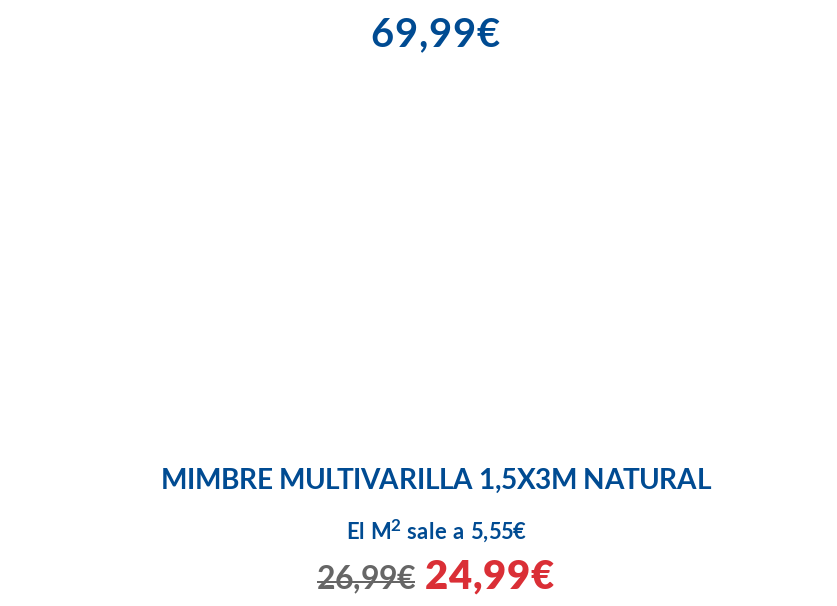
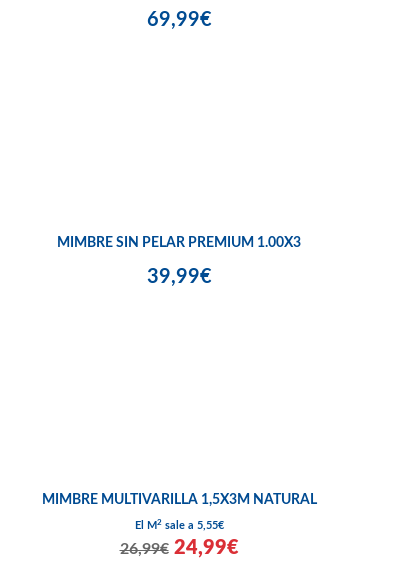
none -> [57,236,301,287] MIMBRE SIN PELAR PREMIUM 1.00X3 | 39,99€

